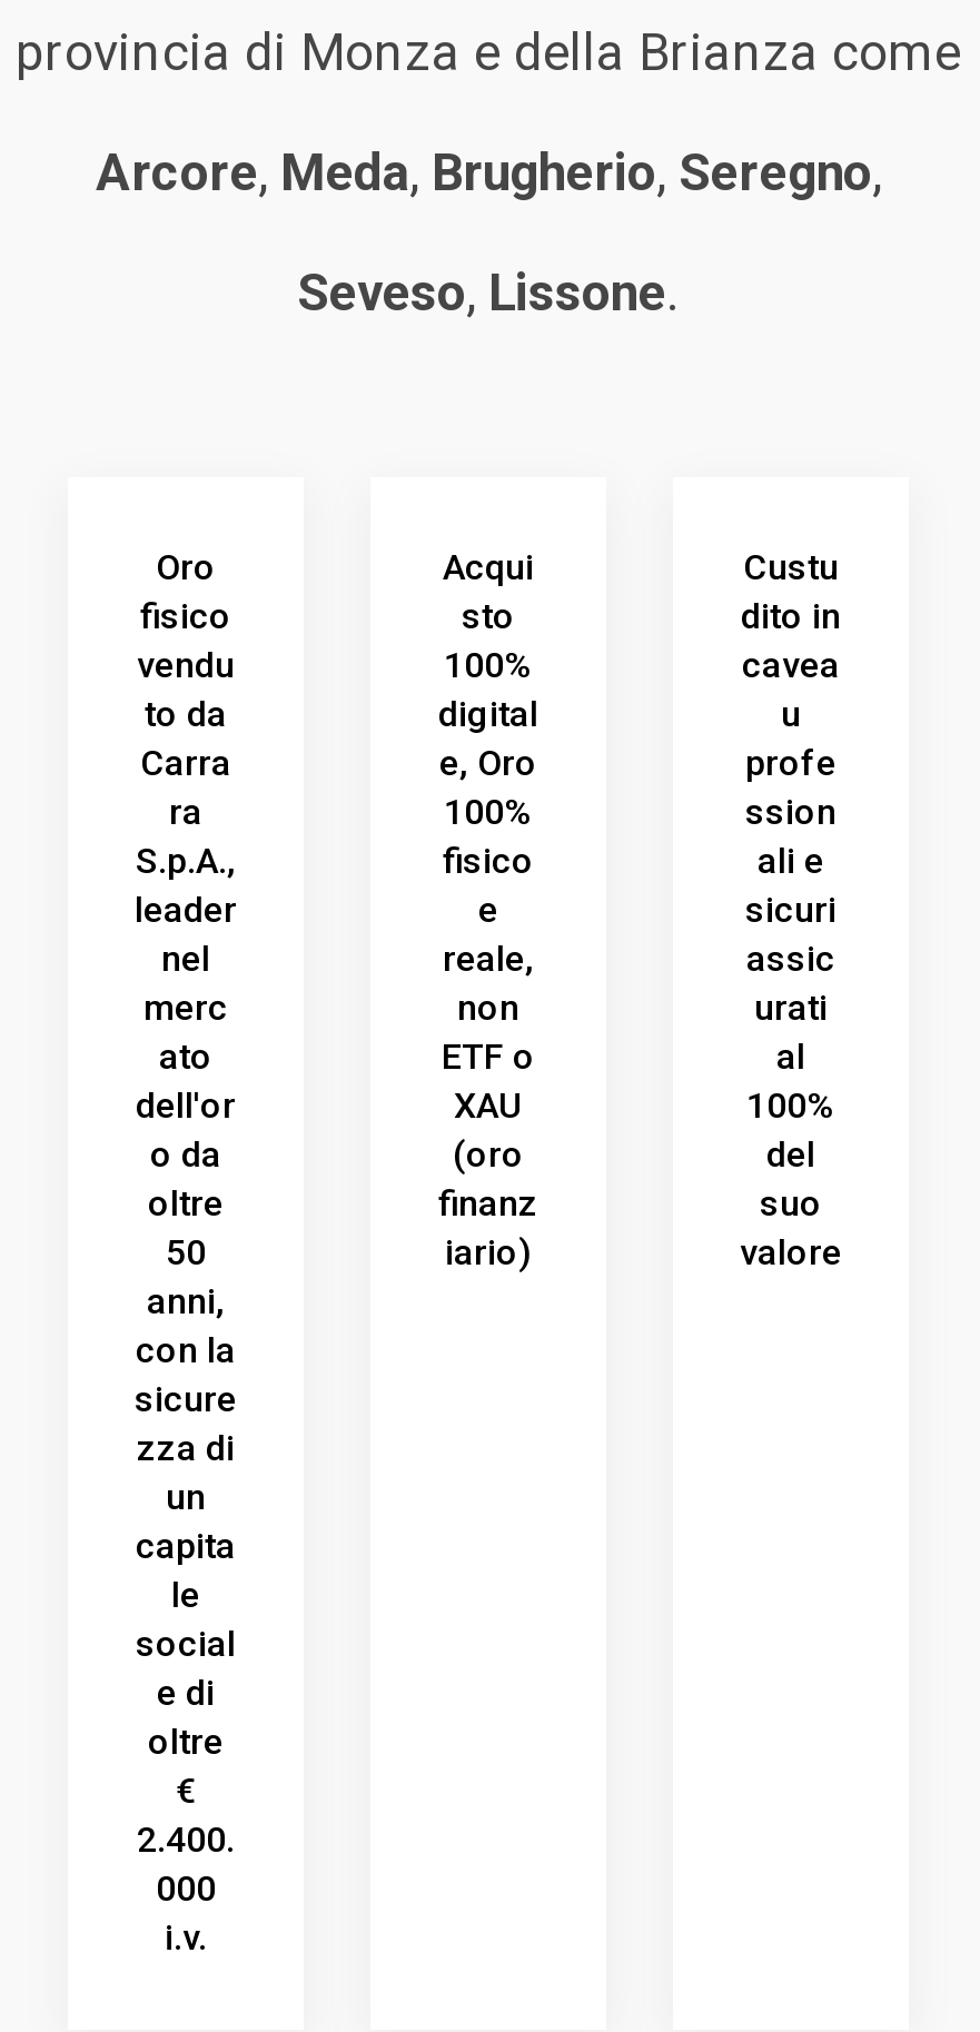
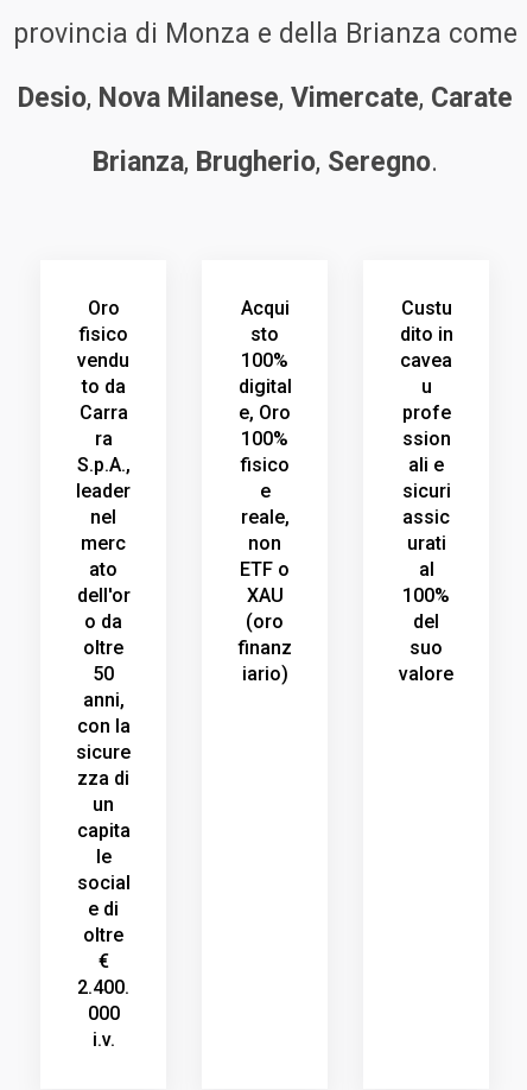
[96,143,881,204] Arcore, Meda, Brugherio, Seregno, -> [17,82,512,114] Desio, Nova Milanese, Vimercate, Carate
[297,264,680,324] Seveso, Lissone. -> [92,146,437,178] Brianza, Brugherio, Seregno.

